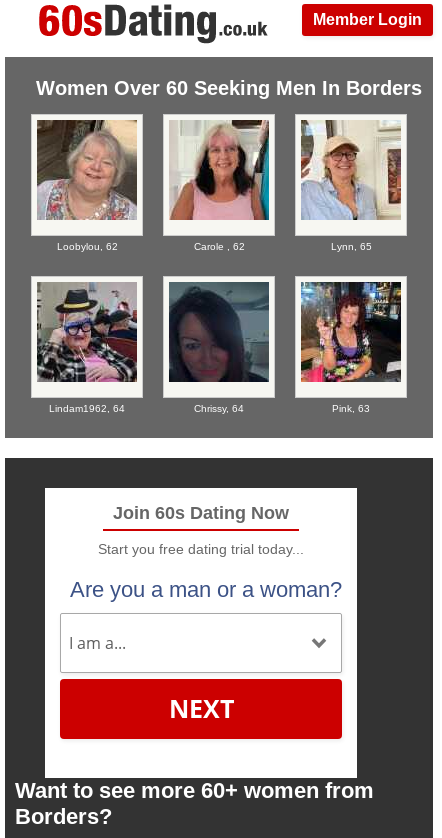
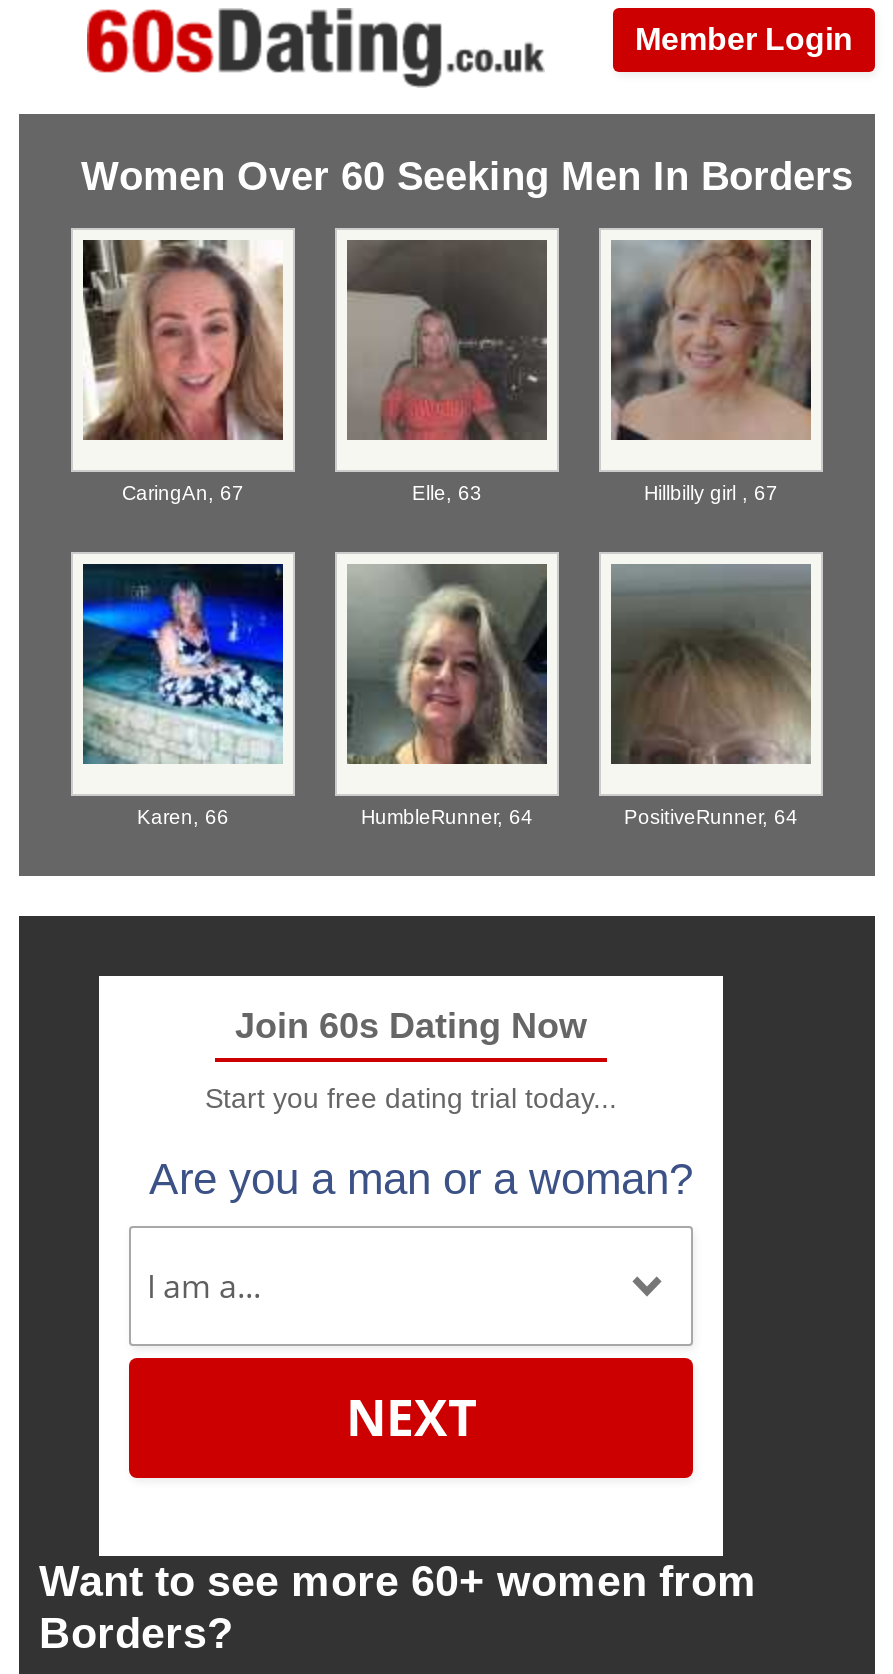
[36,119,371,252] [image] | Loobylou, 62 | Carole , 62 | Lynn, 65 -> [83,240,778,504] [image] | CaringAn, 67 | Elle, 63 | Hillbilly girl , 67
[170,120,270,220] [image] -> [347,238,549,442] [image]
[301,120,402,220] [image] -> [609,238,813,442] [image]
[36,282,370,414] [image] | Lindam1962, 64 | Chrissy, 64 | Pink, 63 -> [81,562,798,828] [image] | Karen, 66 | HumbleRunner, 64 | PositiveRunner, 64
[169,282,270,383] [image] -> [347,564,549,766] [image]
[300,282,401,383] [image] -> [609,566,813,766] [image]

